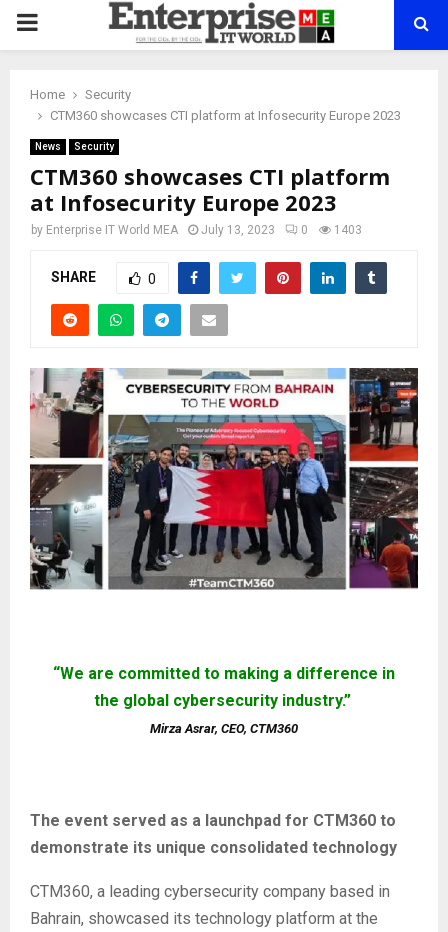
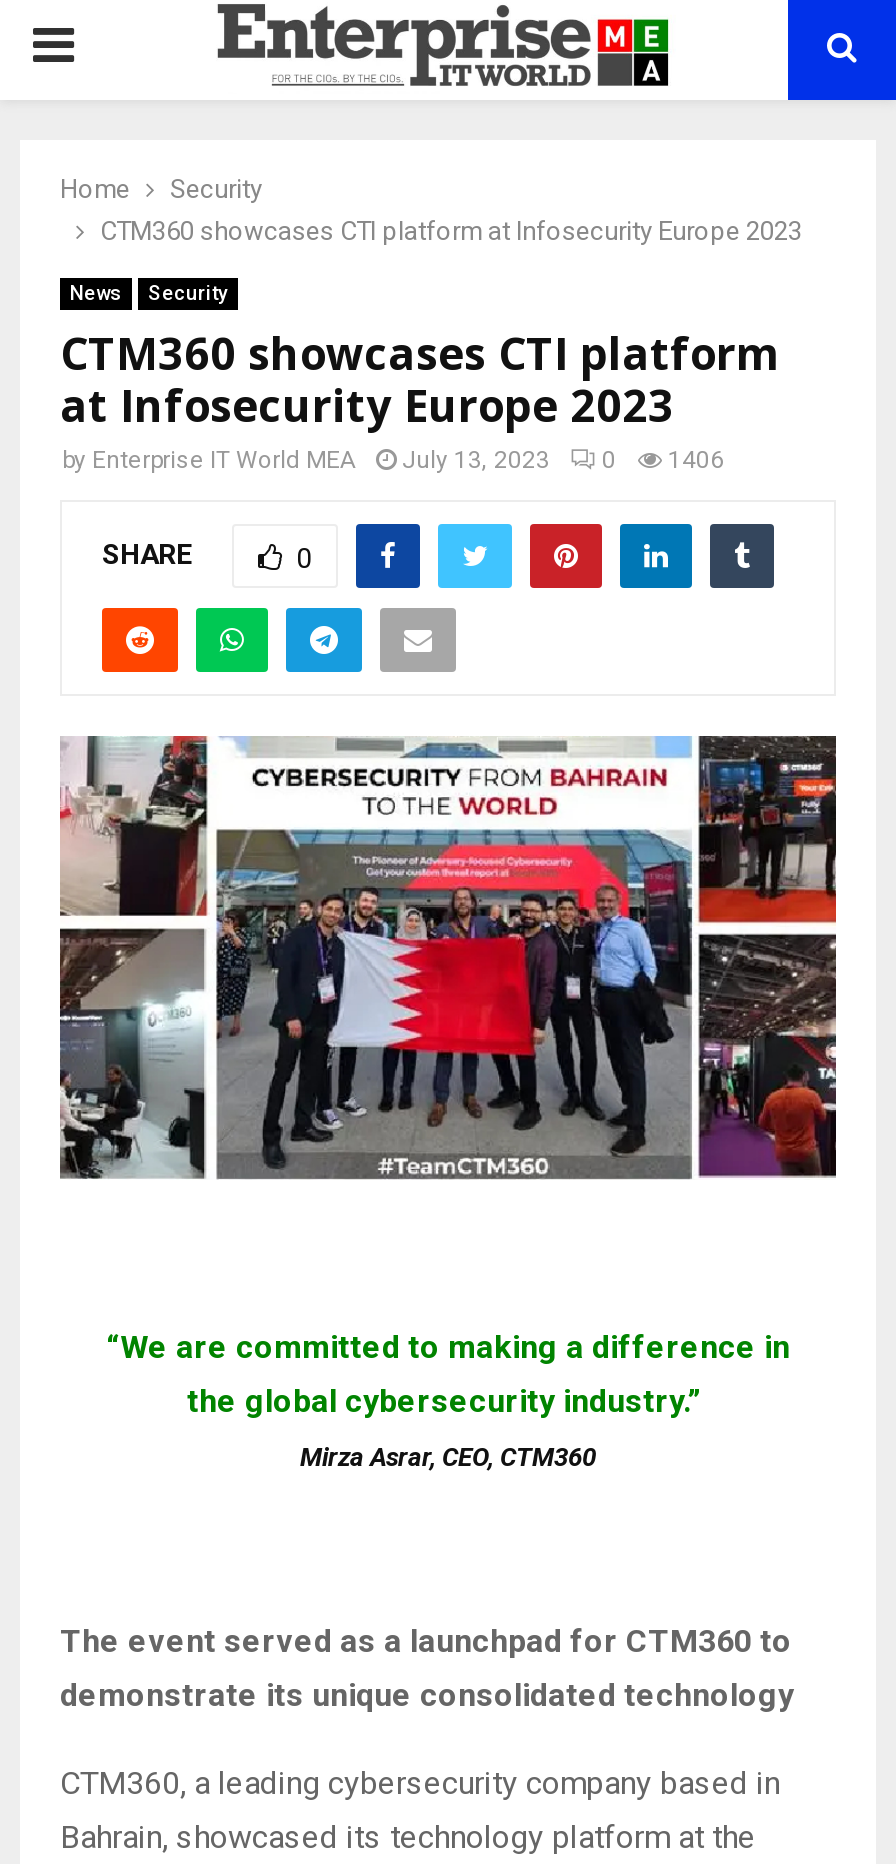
[31,223,362,237] by Enterprise IT World MEA July 13, 2023 0 1403 -> [62,446,724,474] by Enterprise IT World MEA July 13, 2023 0 1406

